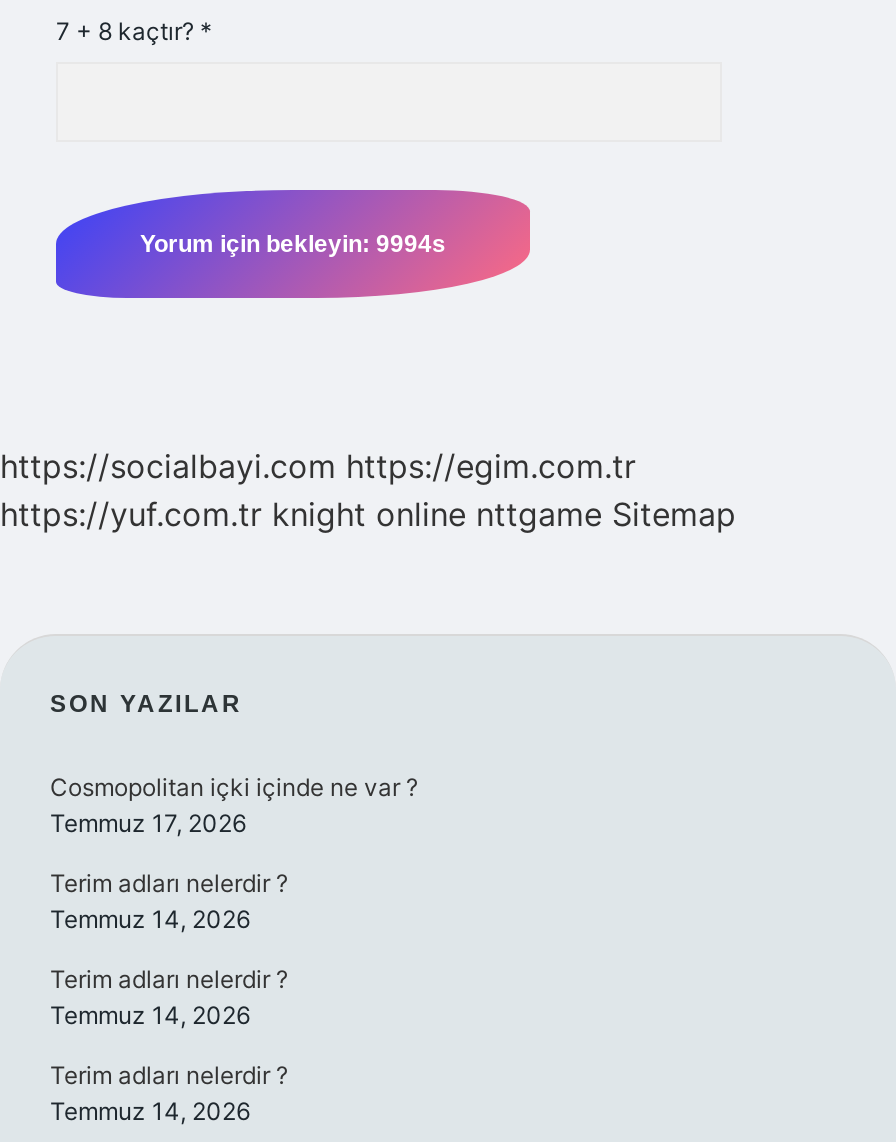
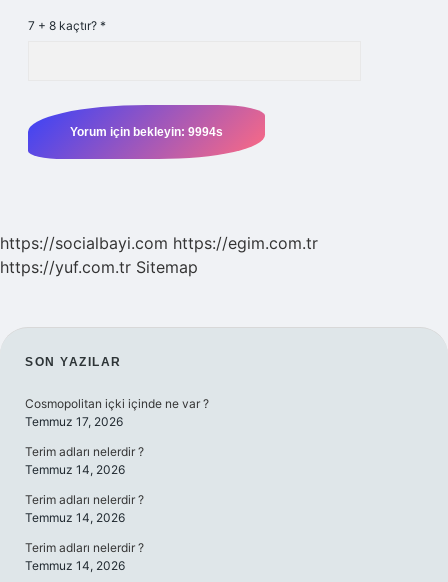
[0,494,736,534] https://yuf.com.tr knight online nttgame Sitemap -> [0,257,198,277] https://yuf.com.tr Sitemap

